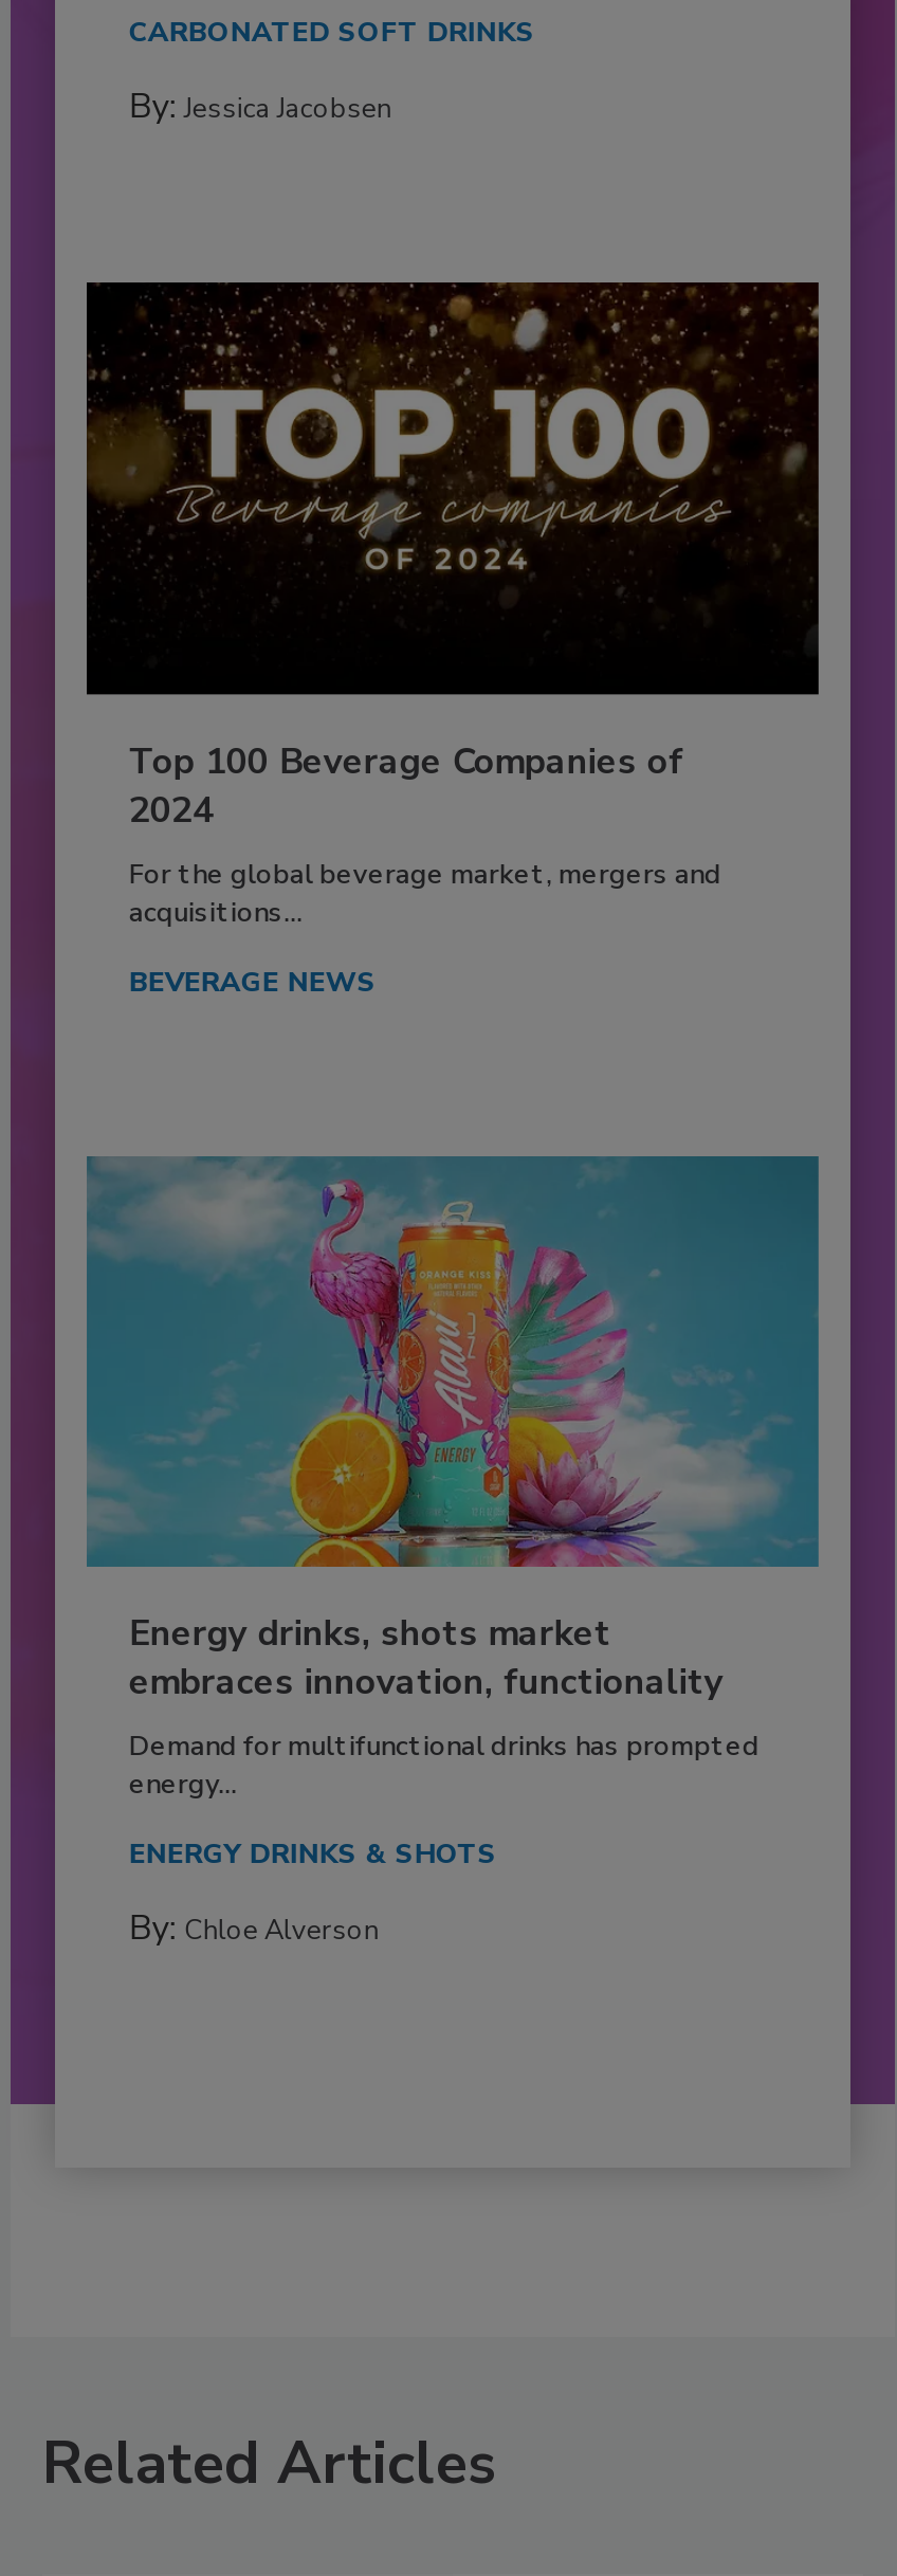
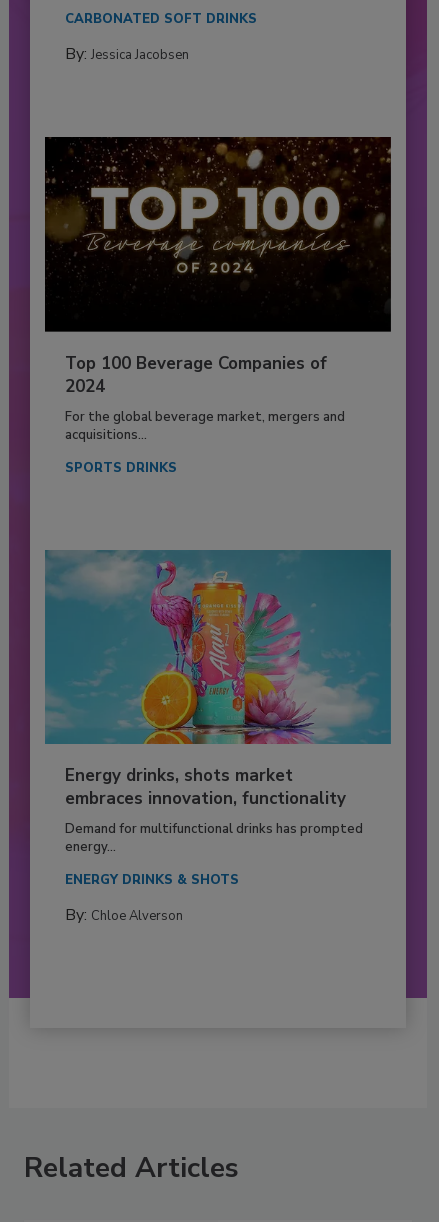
[129,963,376,1001] BEVERAGE NEWS -> [65,459,177,477] SPORTS DRINKS

